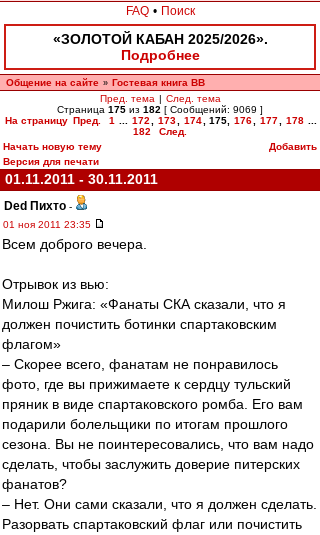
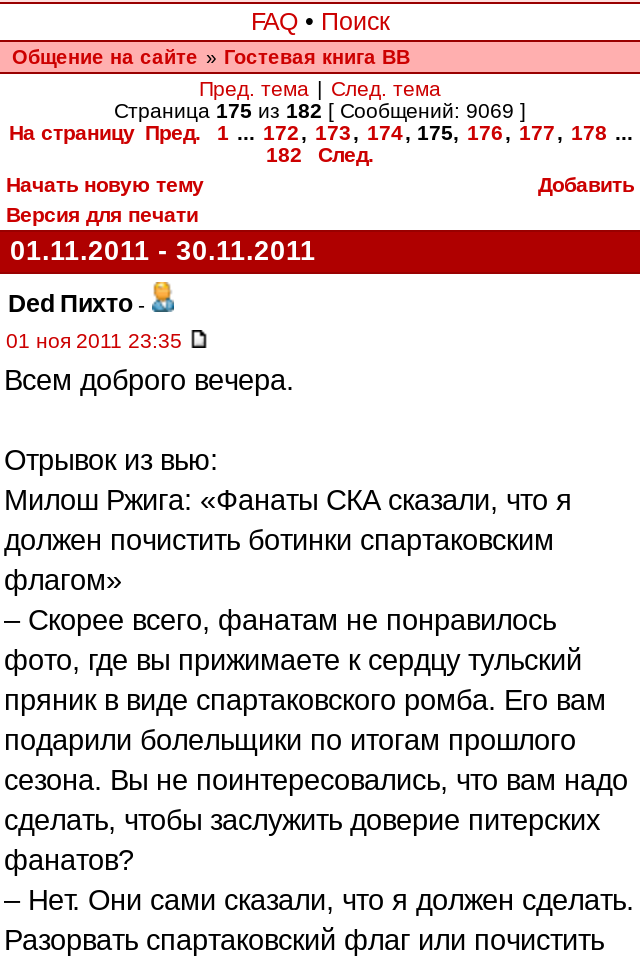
[52,31,267,63] «ЗОЛОТОЙ КАБАН 2025/2026». | Подробнее -> none

